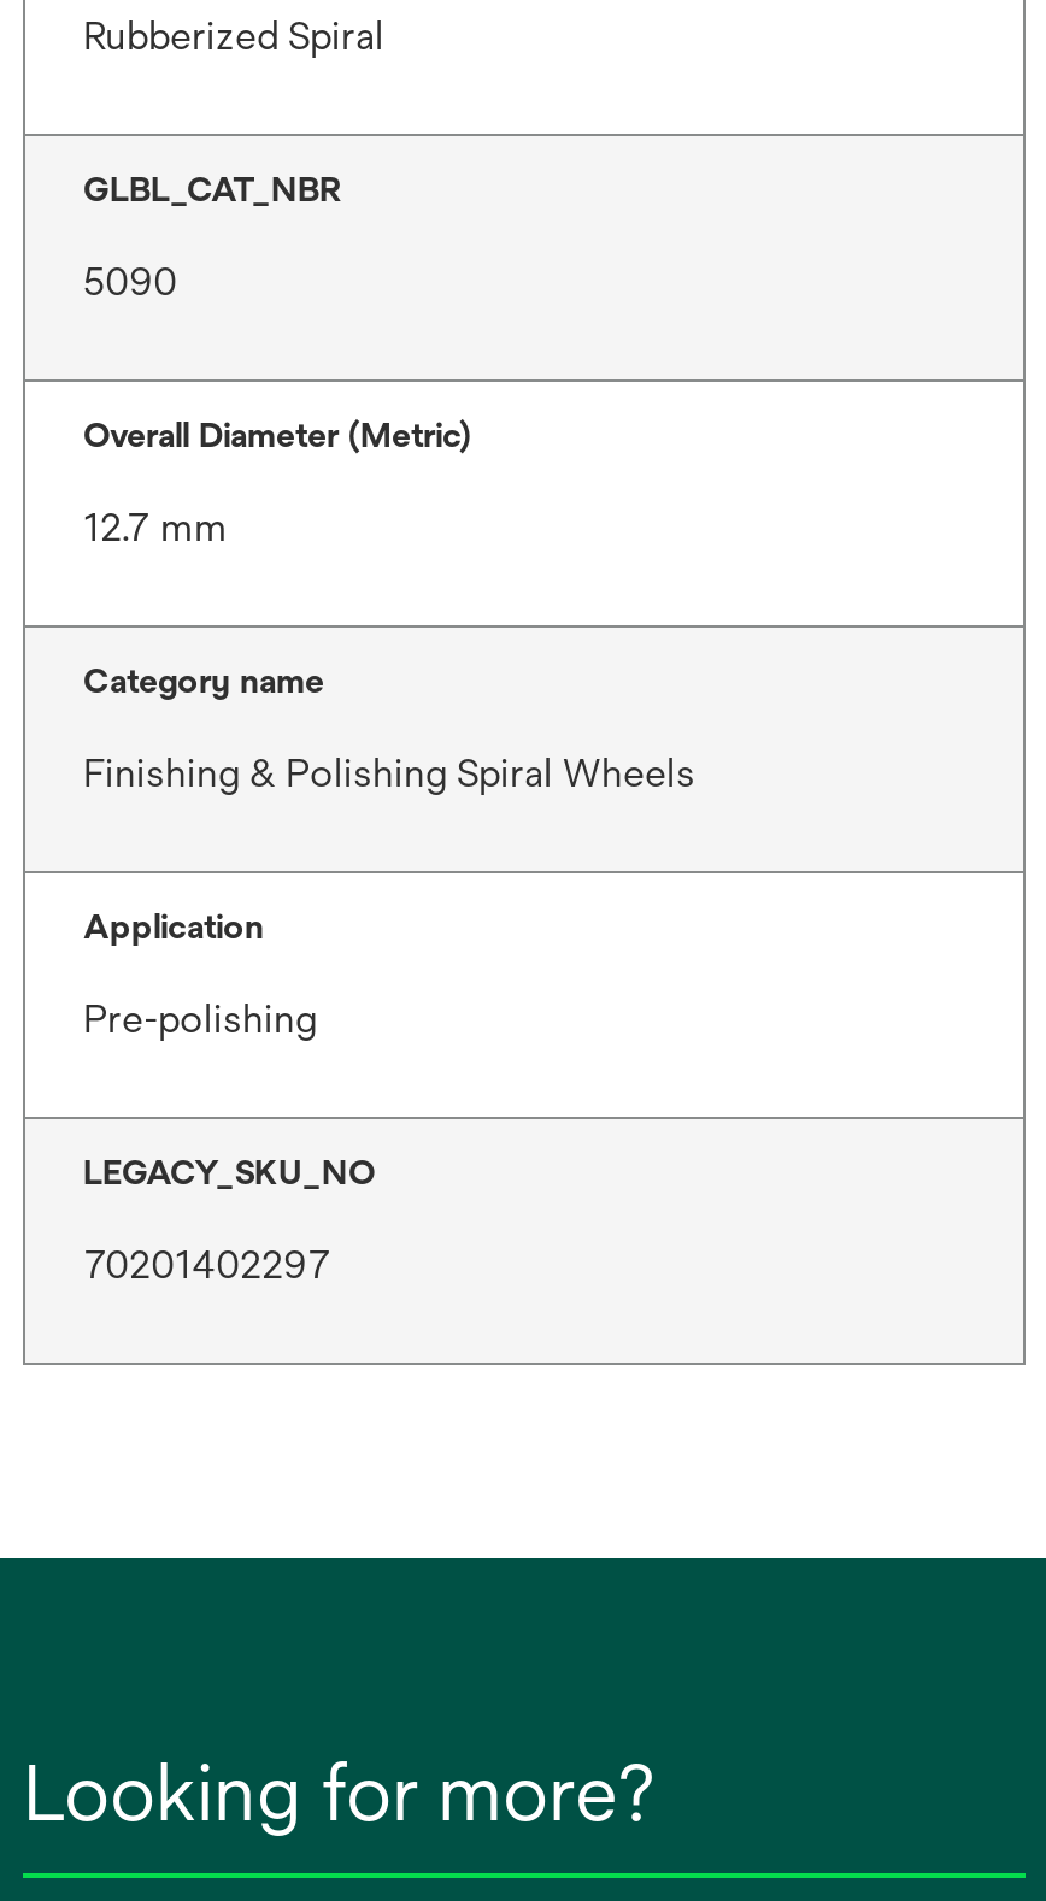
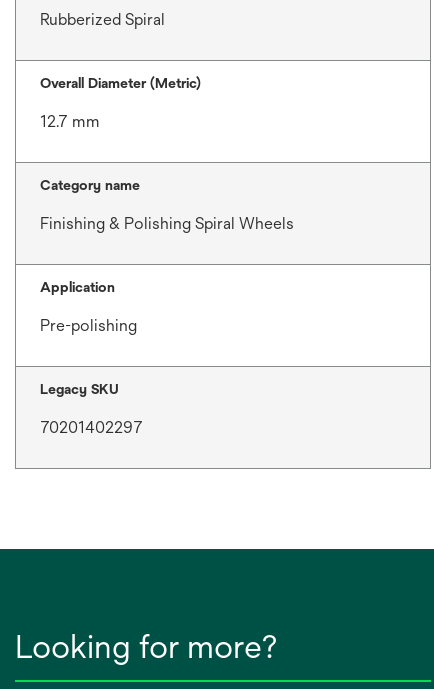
[83,170,341,305] GLBL_CAT_NBR | 5090 -> none
[83,1153,375,1191] LEGACY_SKU_NO -> [40,381,119,397] Legacy SKU

